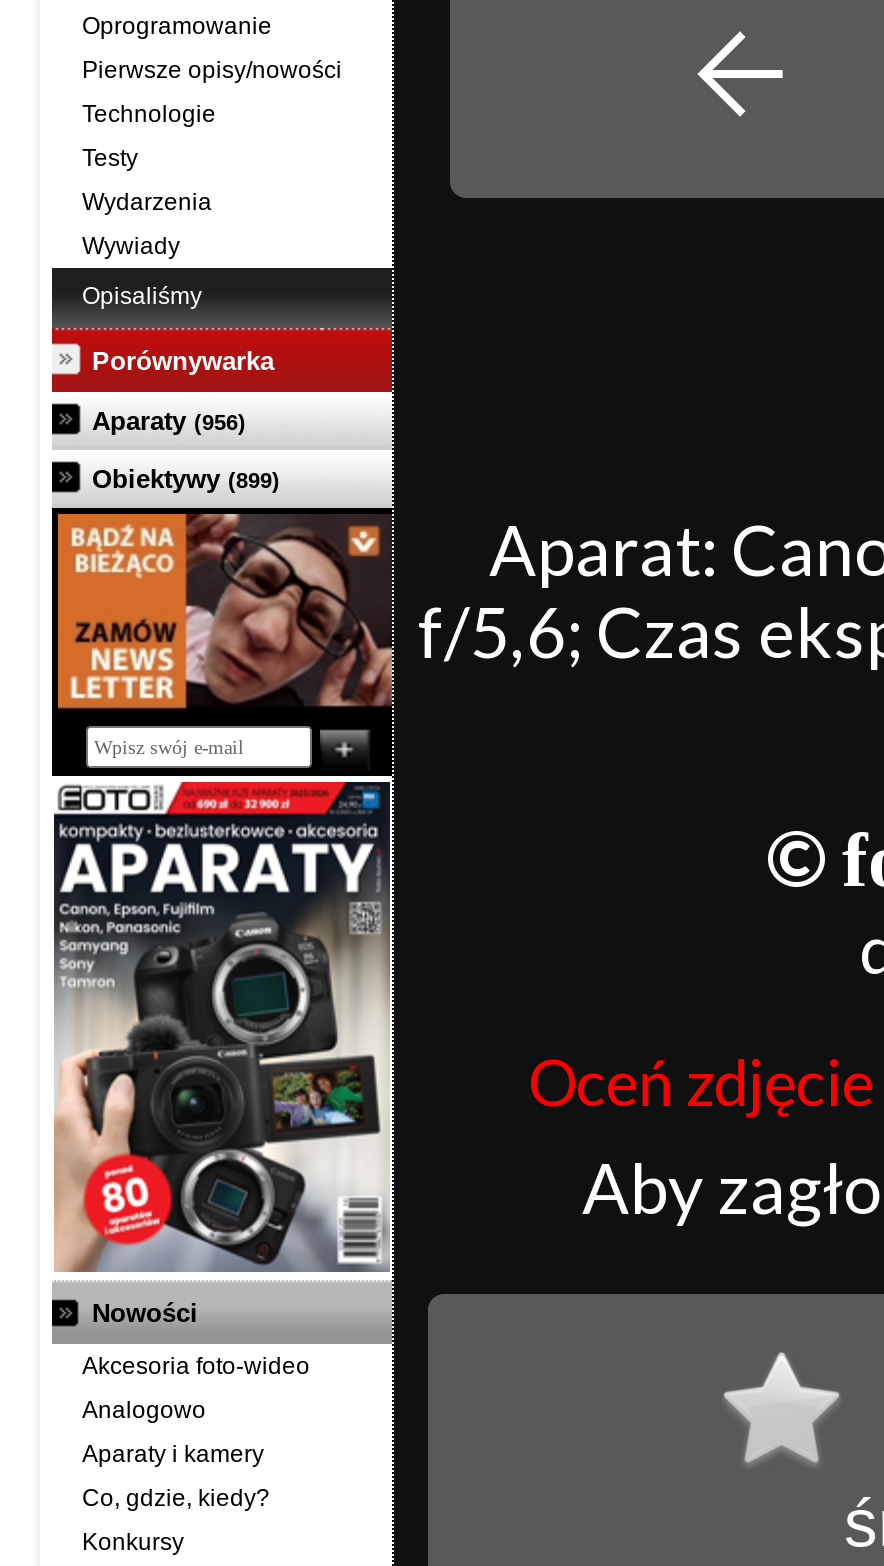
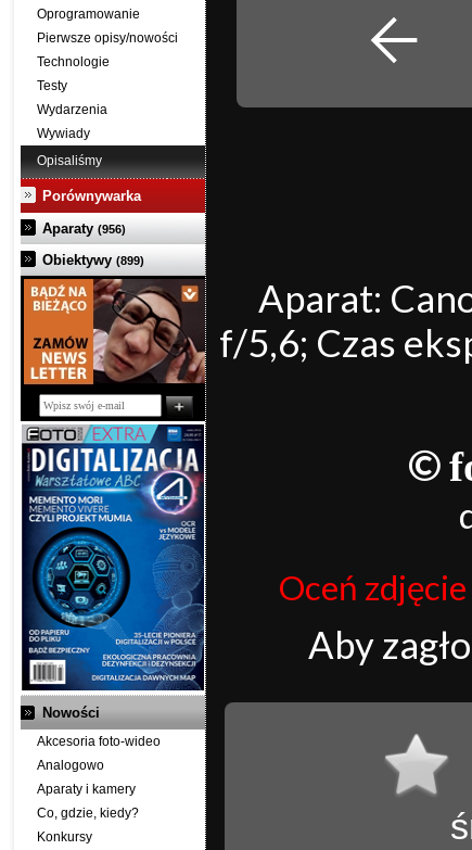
[54,780,392,1274] [image] -> [21,423,205,692] [image]

